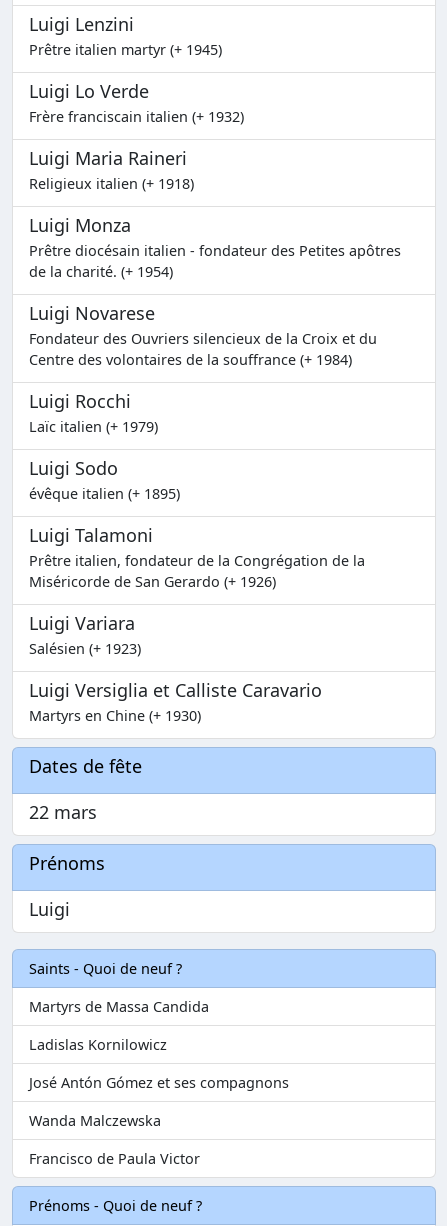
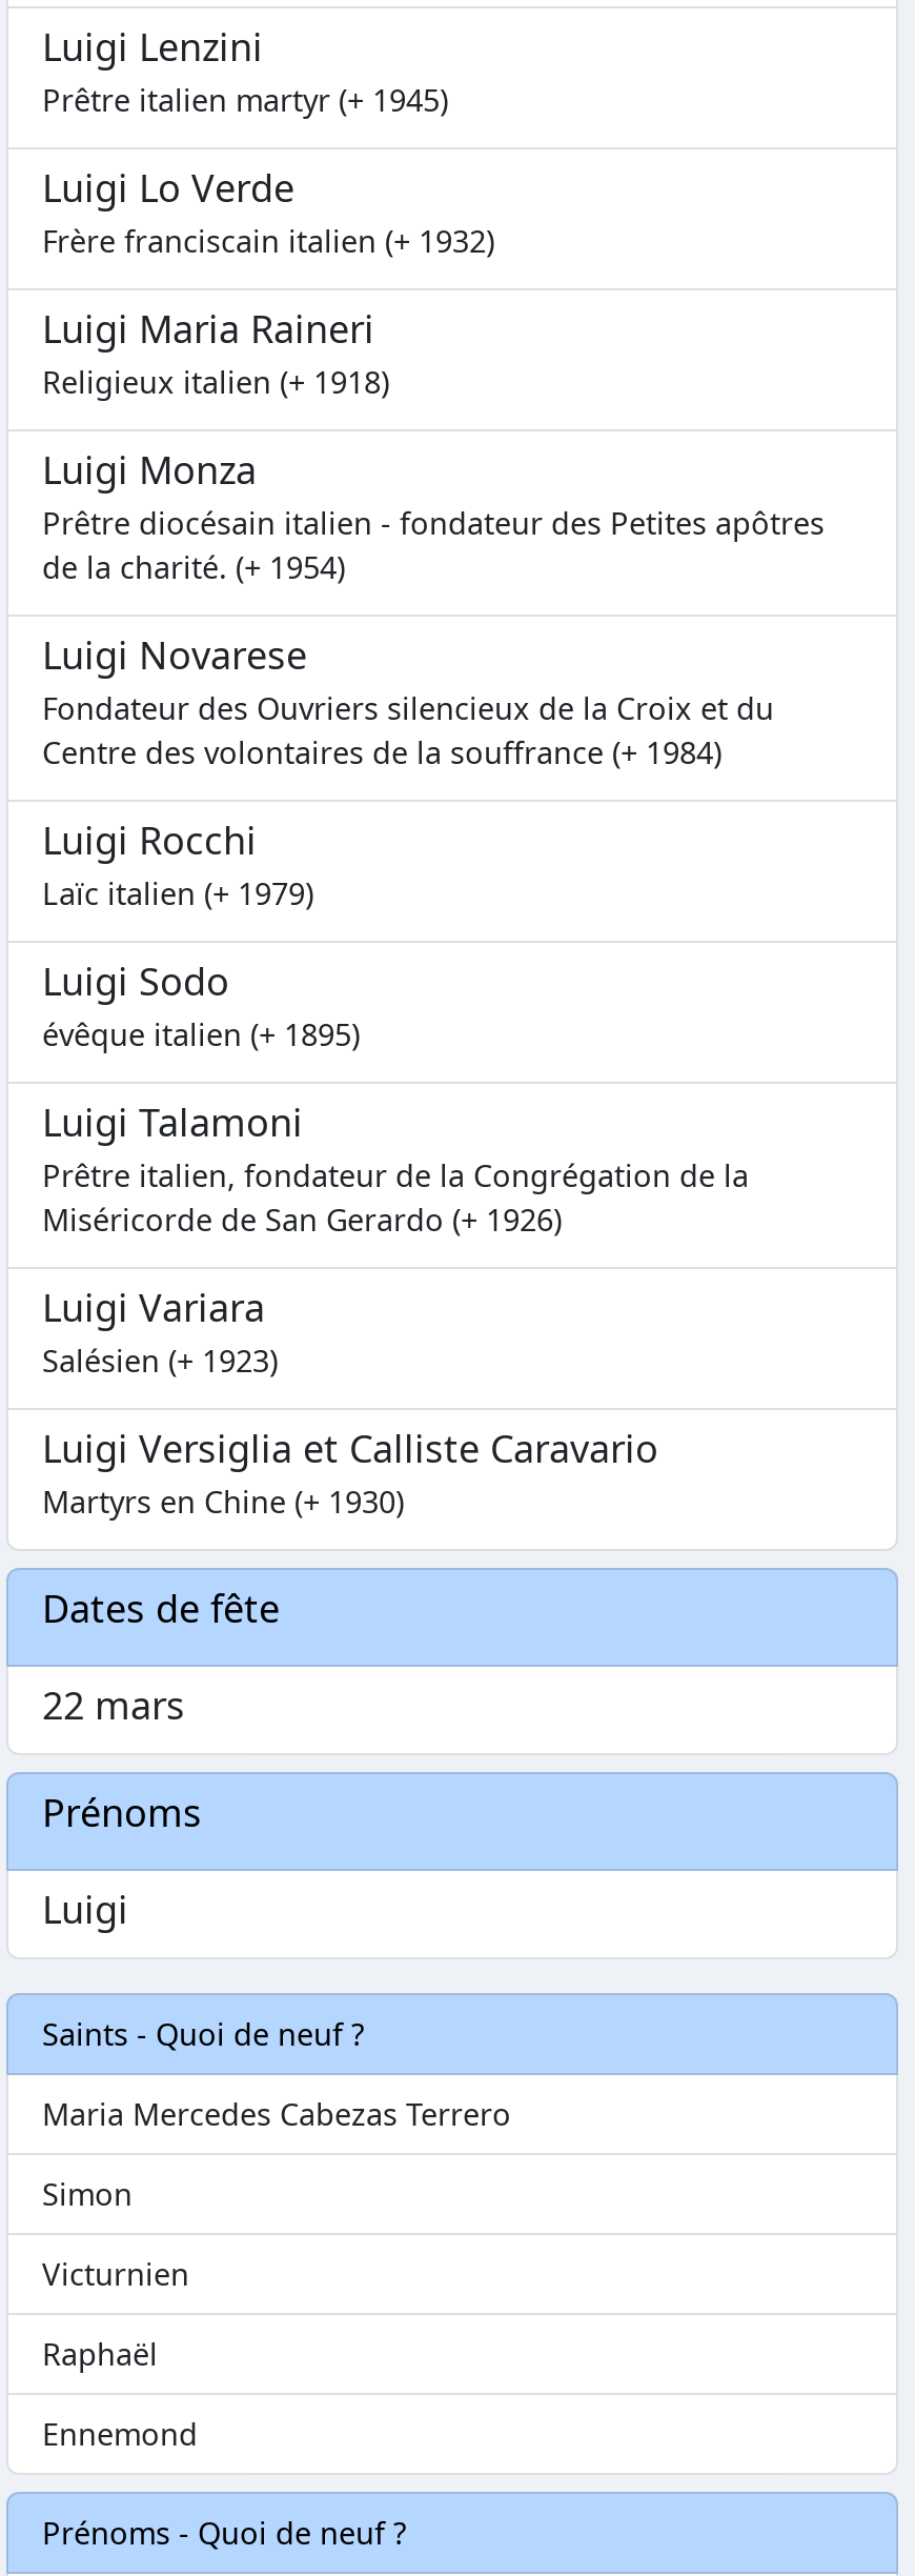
[29,997,209,1016] Martyrs de Massa Candida -> [42,2094,511,2134] Maria Mercedes Cabezas Terrero
[29,1035,167,1054] Ladislas Kornilowicz -> [42,2174,133,2214] Simon
[29,1073,289,1092] José Antón Gómez et ses compagnons -> [42,2254,189,2294] Victurnien
[29,1111,161,1130] Wanda Malczewska -> [42,2334,158,2374] Raphaël
[29,1149,200,1168] Francisco de Paula Victor -> [42,2414,198,2454] Ennemond

